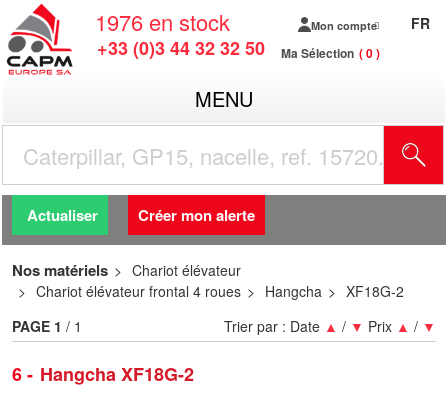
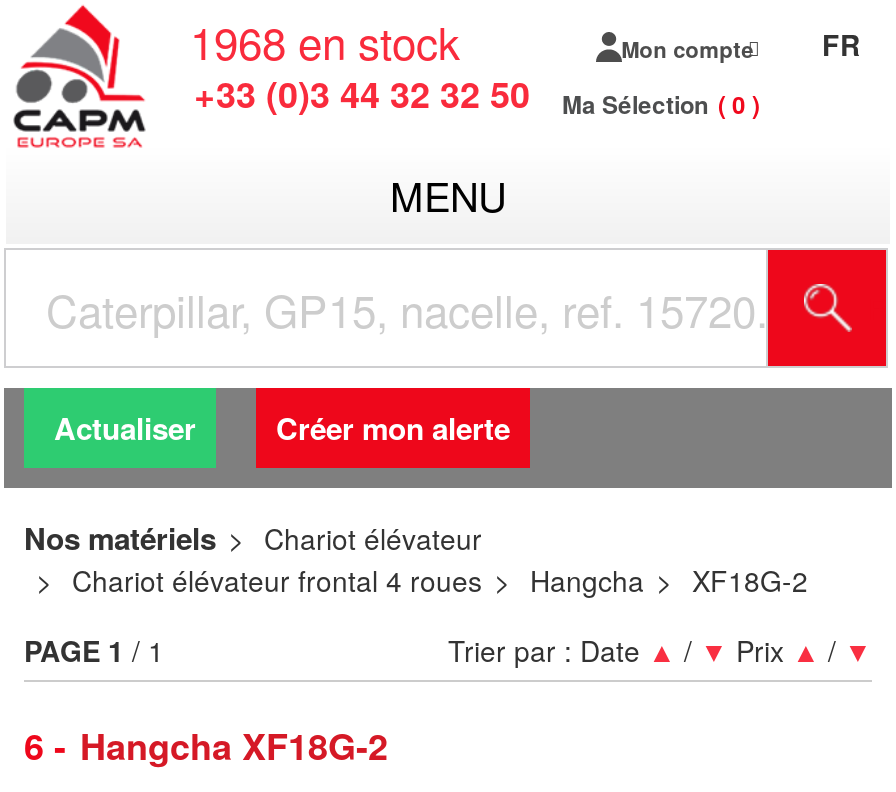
[95,6,230,37] 1976 en stock -> [190,10,460,72] 1968 en stock

